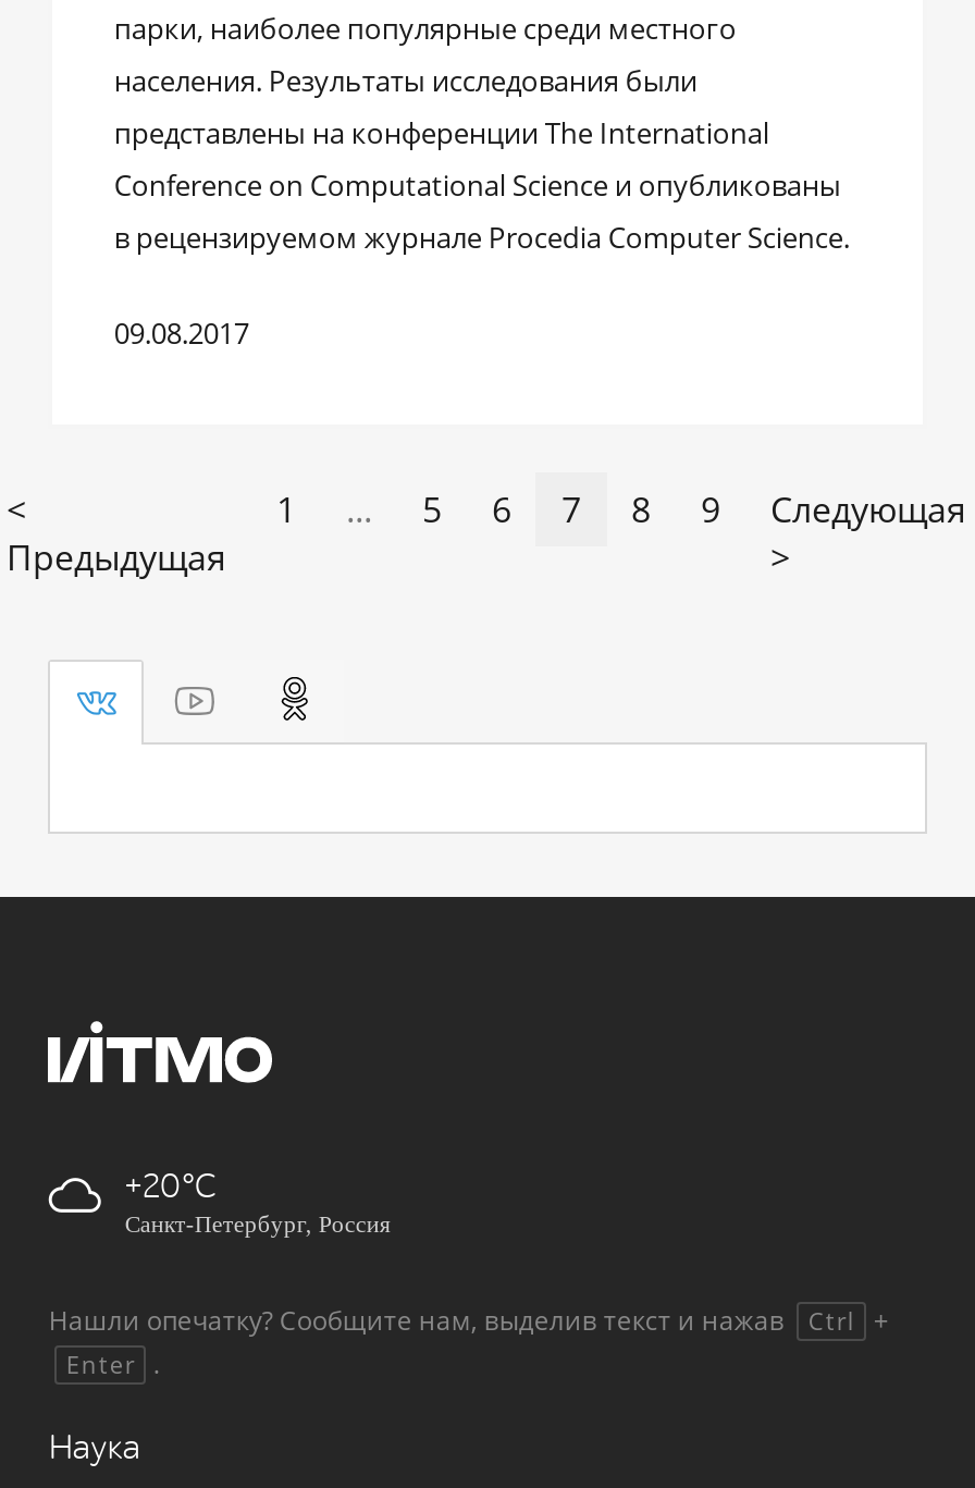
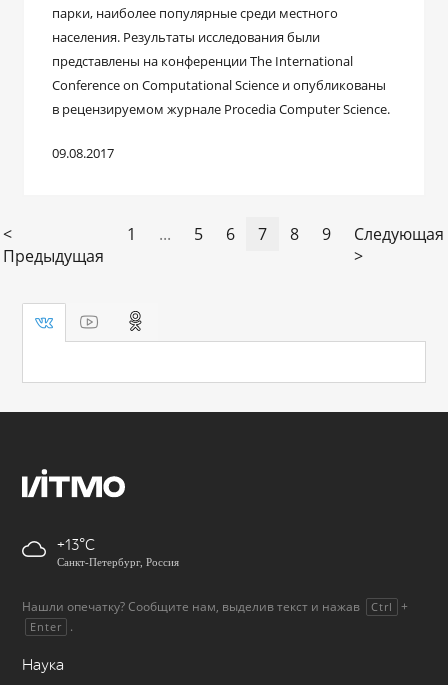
[125,1167,182,1208] +20 -> [57,536,79,555] +13

